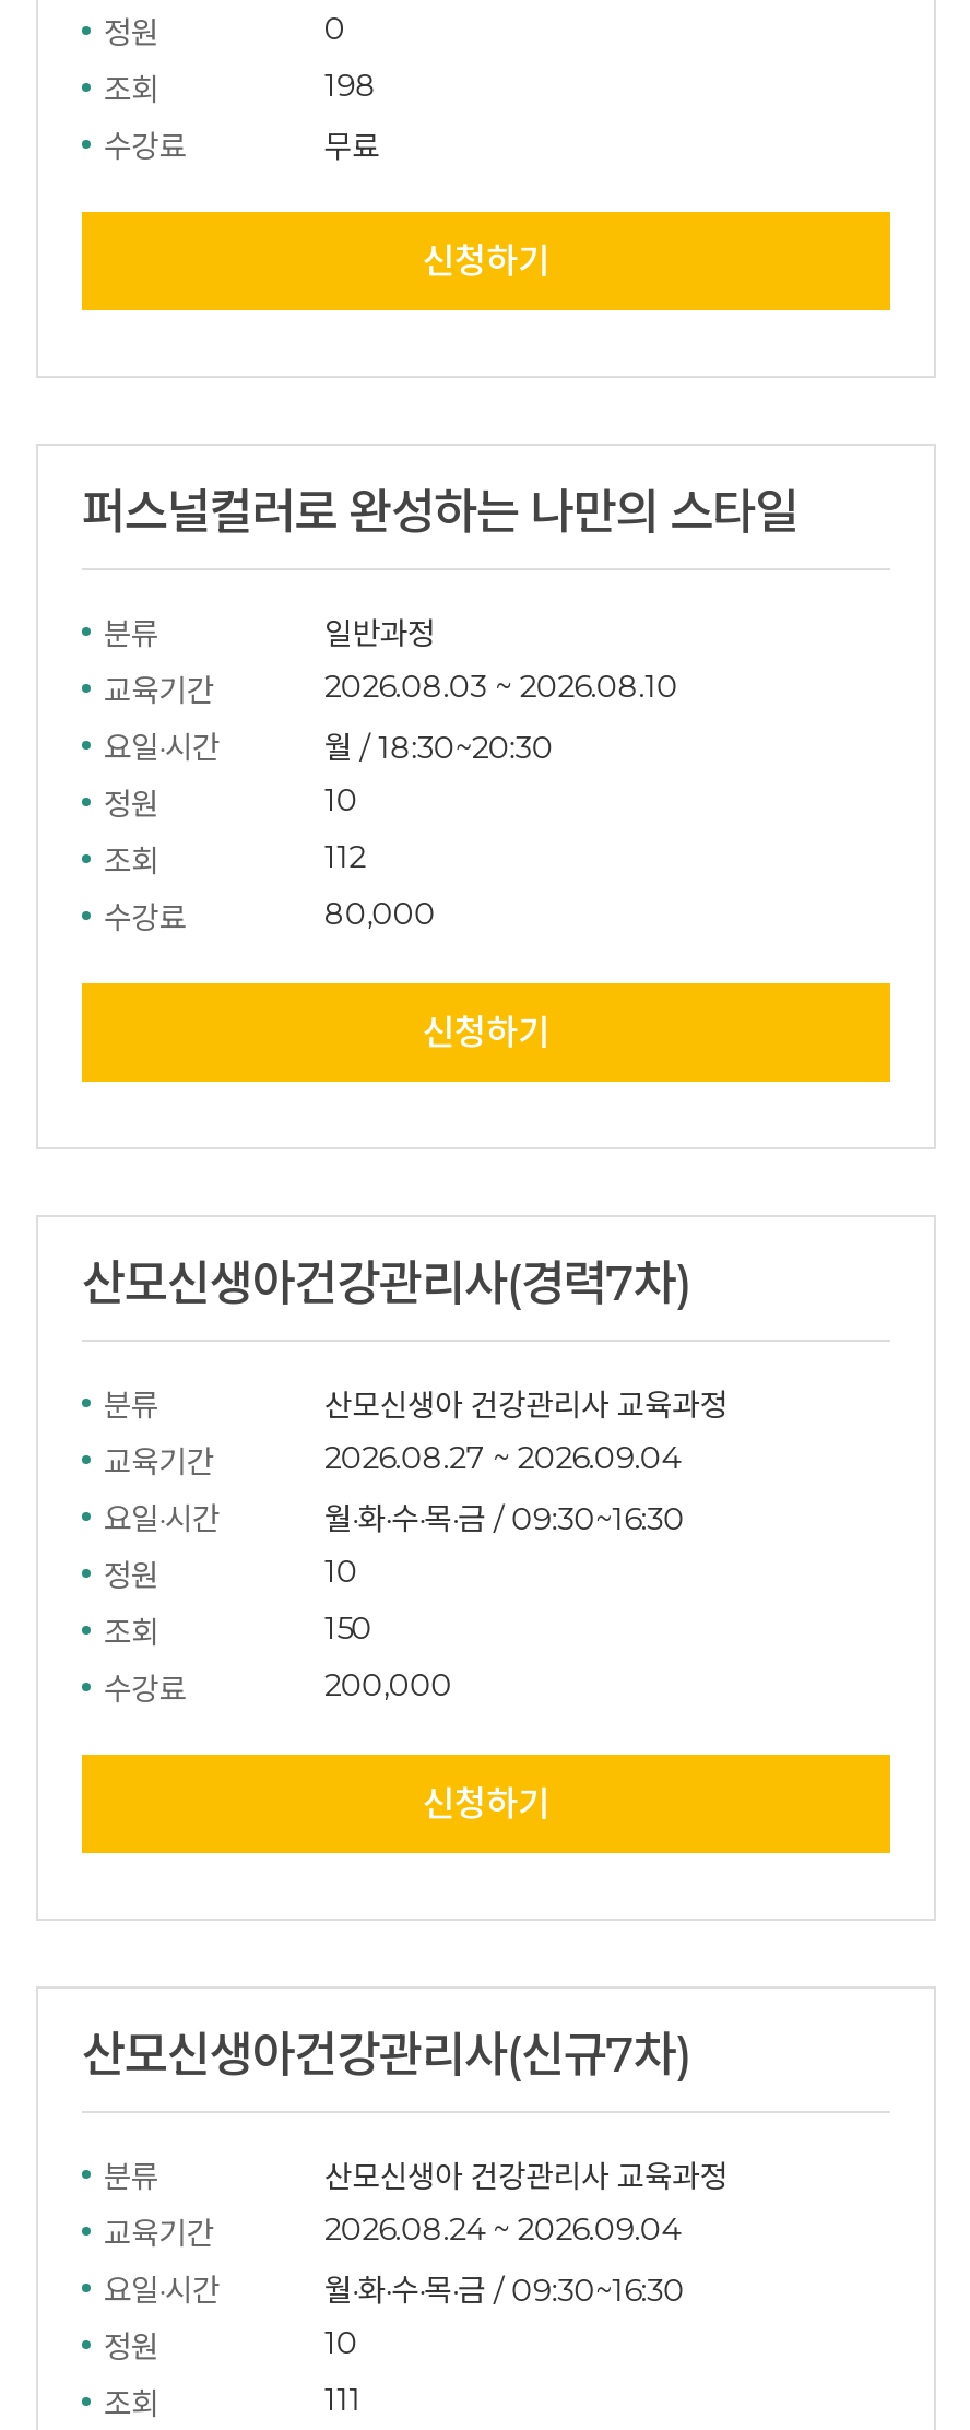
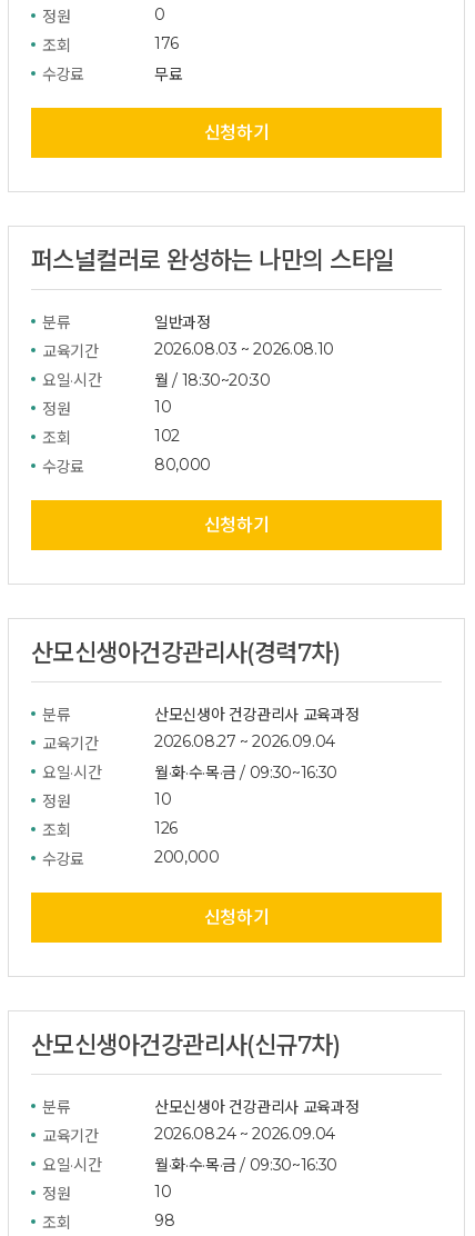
[324,65,377,105] 198 -> [154,33,179,53] 176
[324,837,366,876] 112 -> [154,426,180,446] 102
[324,1608,372,1647] 150 -> [154,818,177,838] 126
[324,2380,361,2419] 111 -> [154,1210,175,1230] 98

